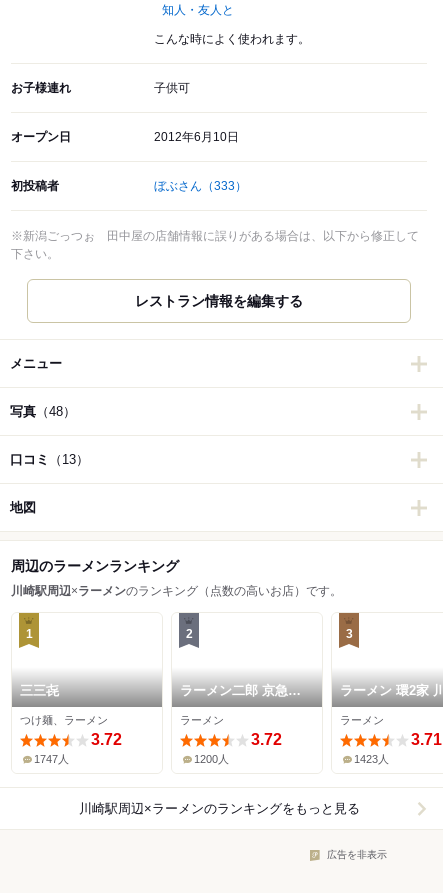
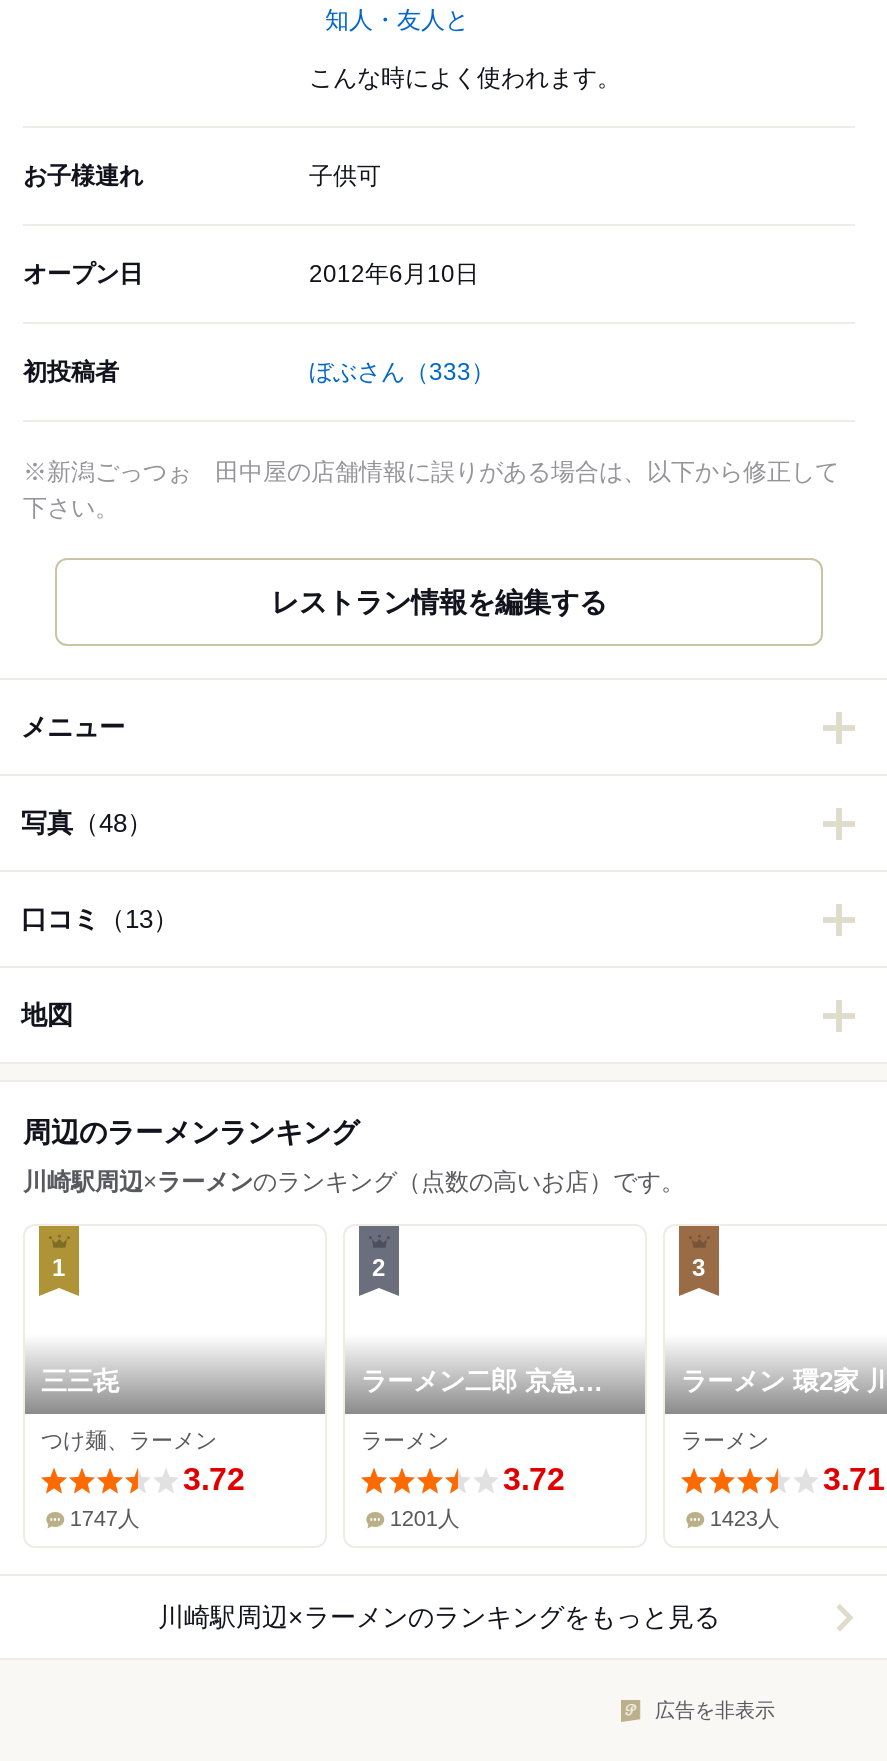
[194,753,229,765] 1200人 -> [390,1507,460,1531] 1201人

